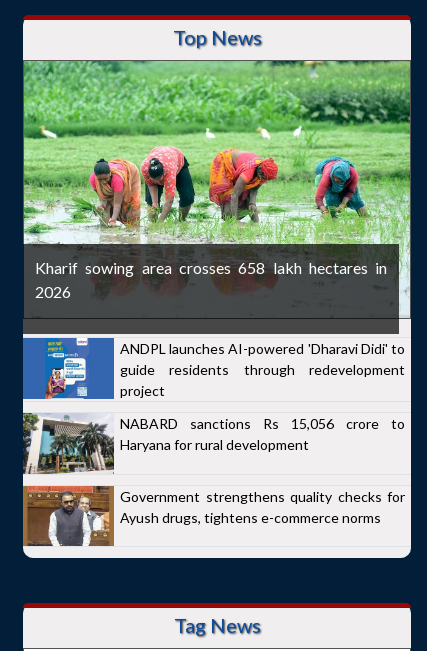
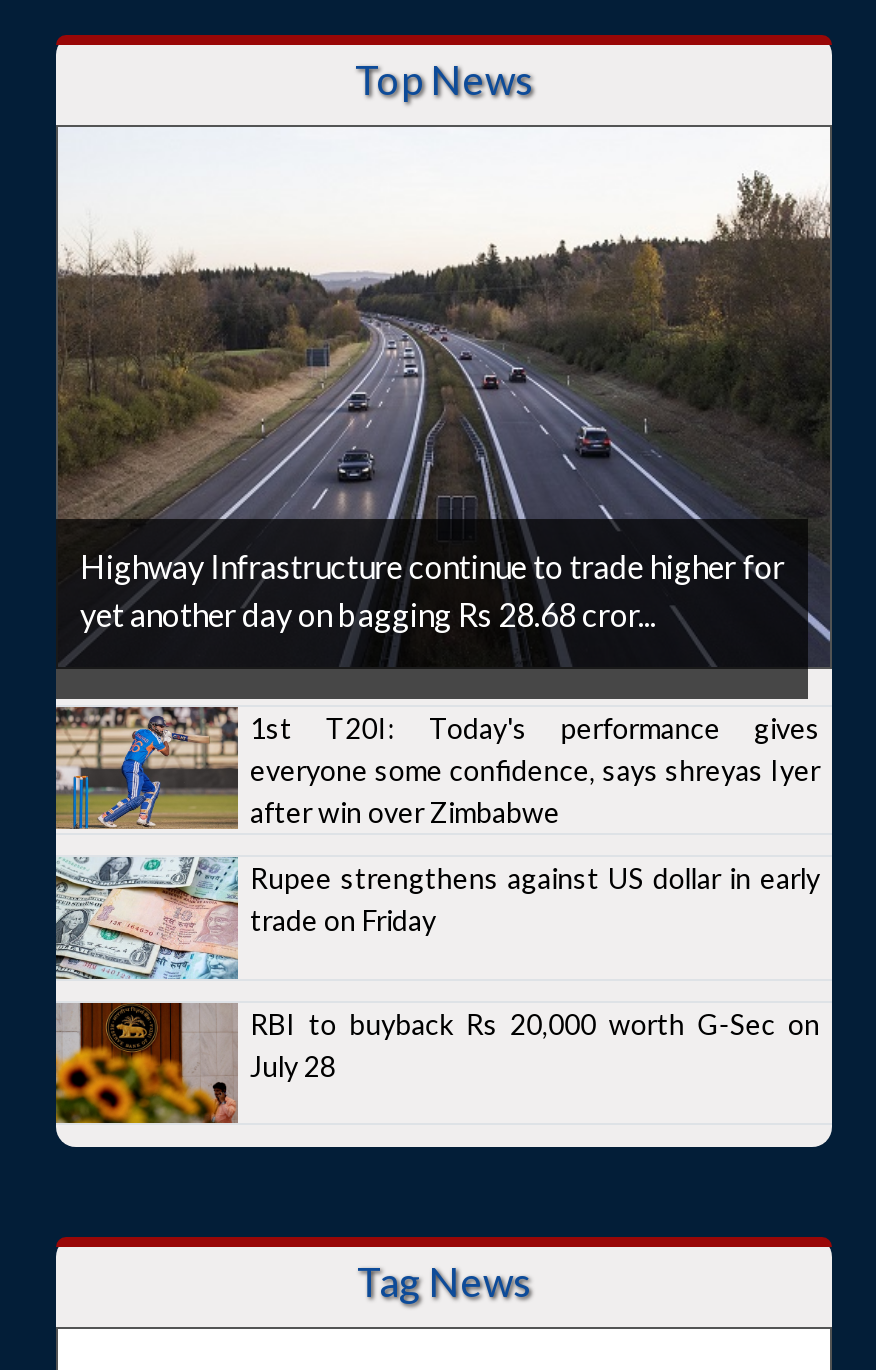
[23,60,411,318] [image] | Kharif sowing area crosses 658 lakh hectares in | 2026 -> [56,127,832,669] [image] | Highway Infrastructure continue to trade higher for | yet another day on bagging Rs 28.68 cror...
[22,337,405,400] [image] | ANDPL launches AI-powered 'Dharavi Didi' to | guide residents through redevelopment | project -> [54,705,820,831] [image] | 1st T20I: Today's performance gives | everyone some confidence, says shreyas Iyer | after win over Zimbabwe
[23,413,405,474] [image] | NABARD sanctions Rs 15,056 crore to | Haryana for rural development -> [54,857,820,981] [image] | Rupee strengthens against US dollar in early | trade on Friday
[22,485,405,546] [image] | Government strengthens quality checks for | Ayush drugs, tightens e-commerce norms -> [54,1001,820,1125] [image] | RBI to buyback Rs 20,000 worth G-Sec on | July 28

